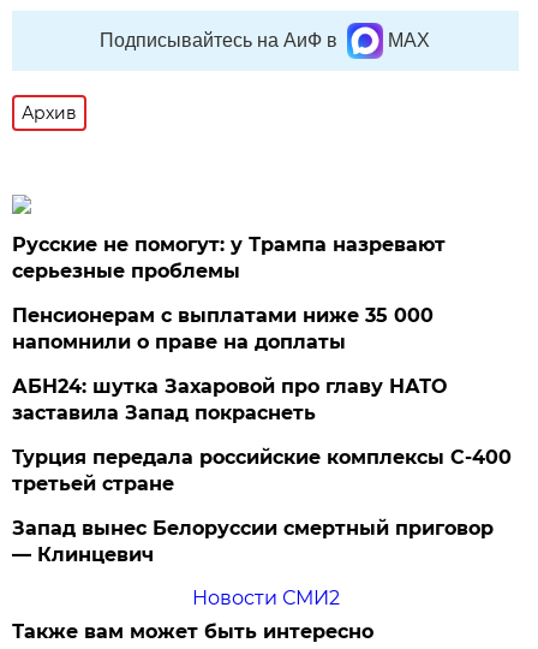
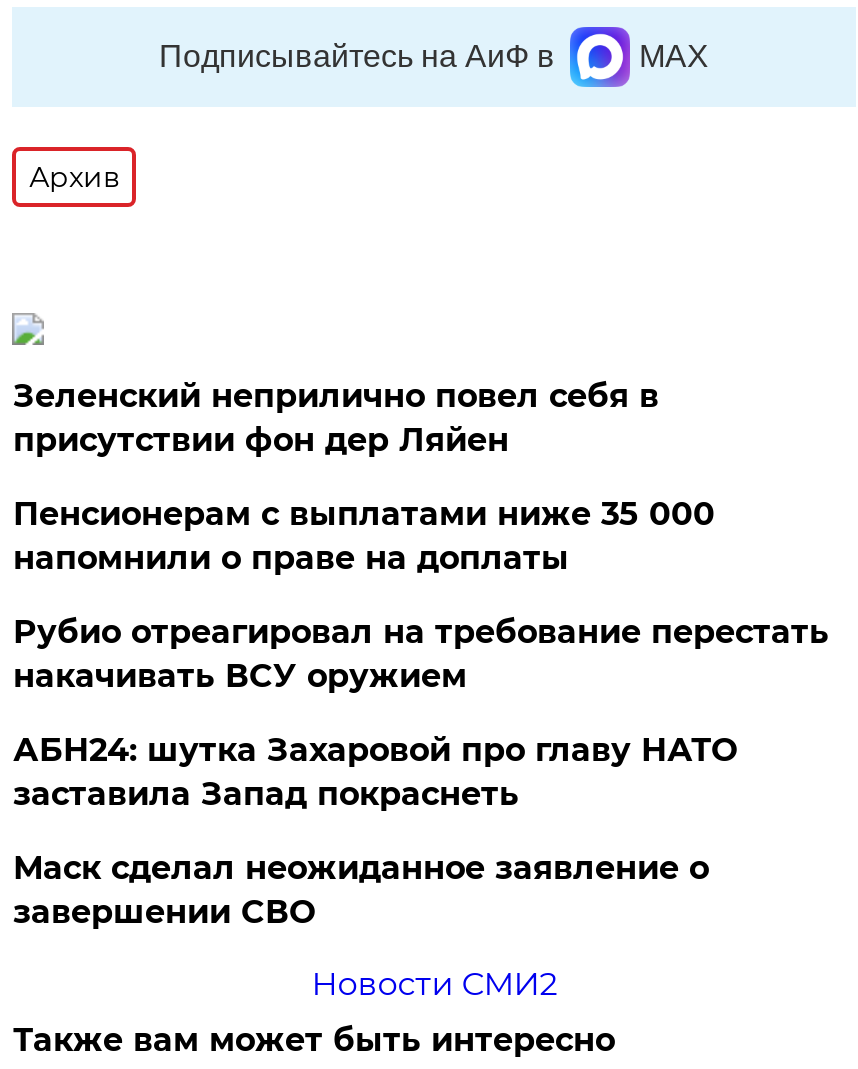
[12,233,446,282] Русские не помогут: у Трампа назревают | серьезные проблемы -> [13,377,659,459] Зеленский неприлично повел cебя в | присутствии фон дер Ляйен
none -> [13,613,829,695] Рубио отреагировал на требование перестать | накачивать ВСУ оружием
moved [12,375,447,424] -> [13,731,737,813]: АБН24: шутка Захаровой про главу НАТО | заставила Запад покраснеть
[12,446,512,566] Турция передала российские комплексы С-400 | третьей стране | Запад вынес Белоруссии смертный приговор | — Клинцевич -> [13,849,709,931] Маск сделал неожиданное заявление о | завершении СВО

